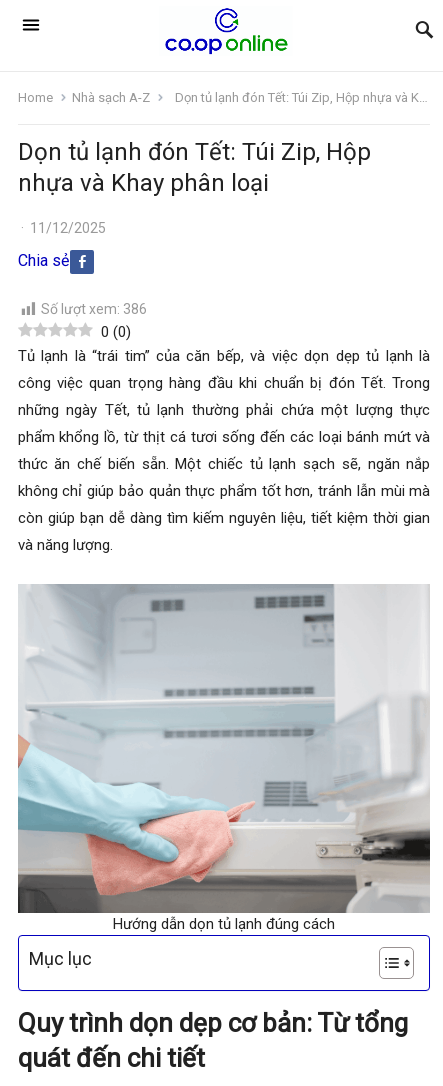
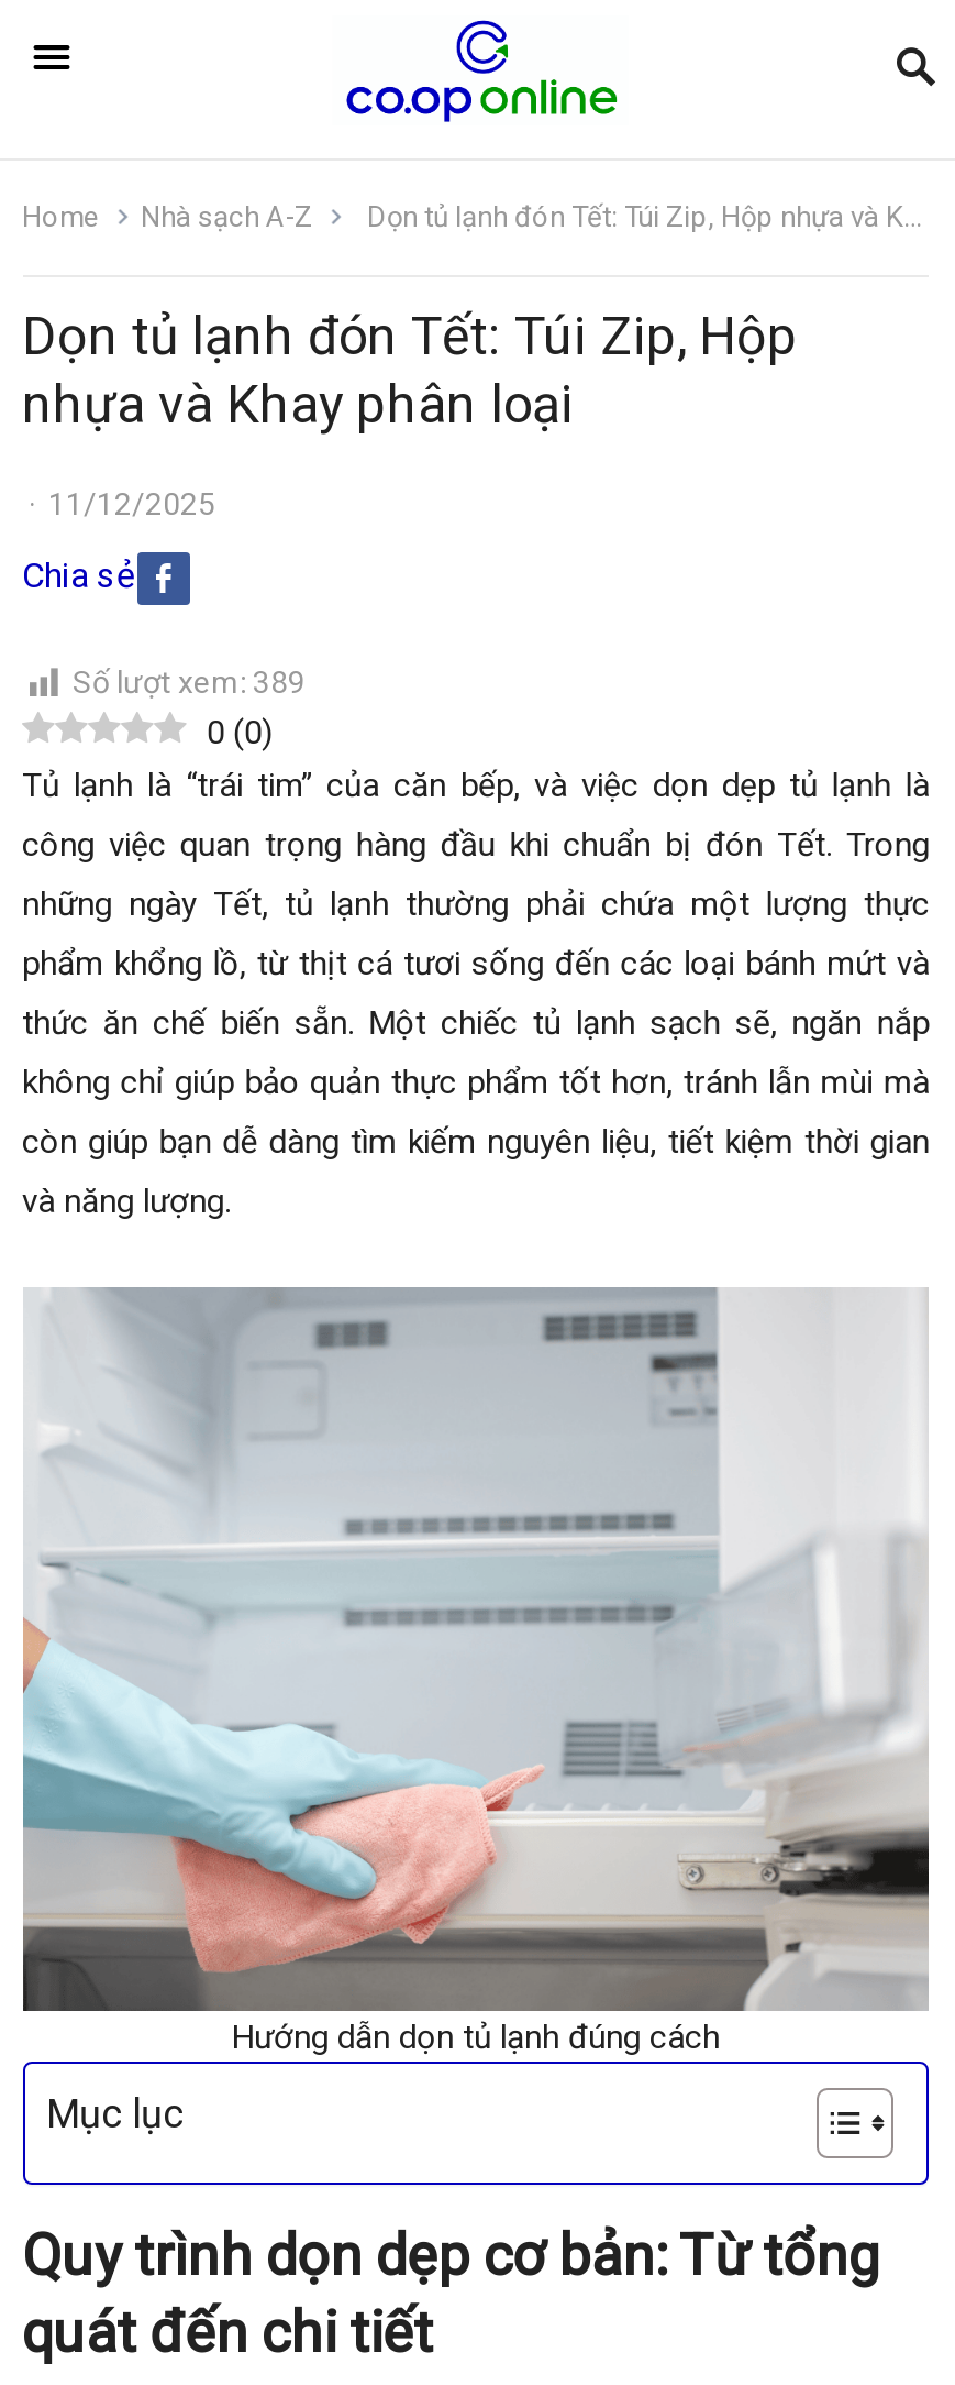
[40,301,146,317] Số lượt xem: 386 -> [73,665,306,700] Số lượt xem: 389

